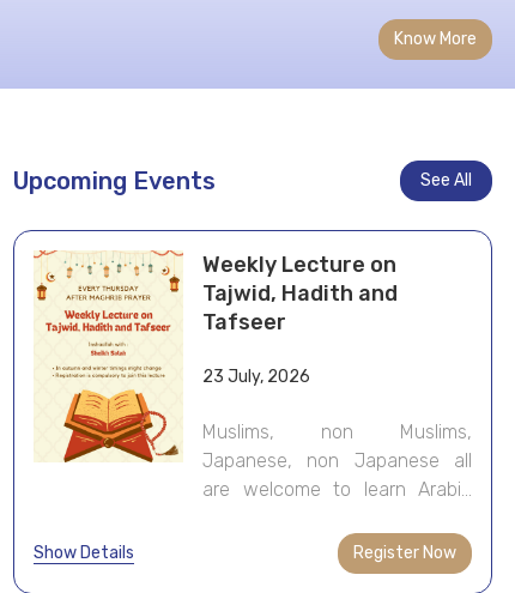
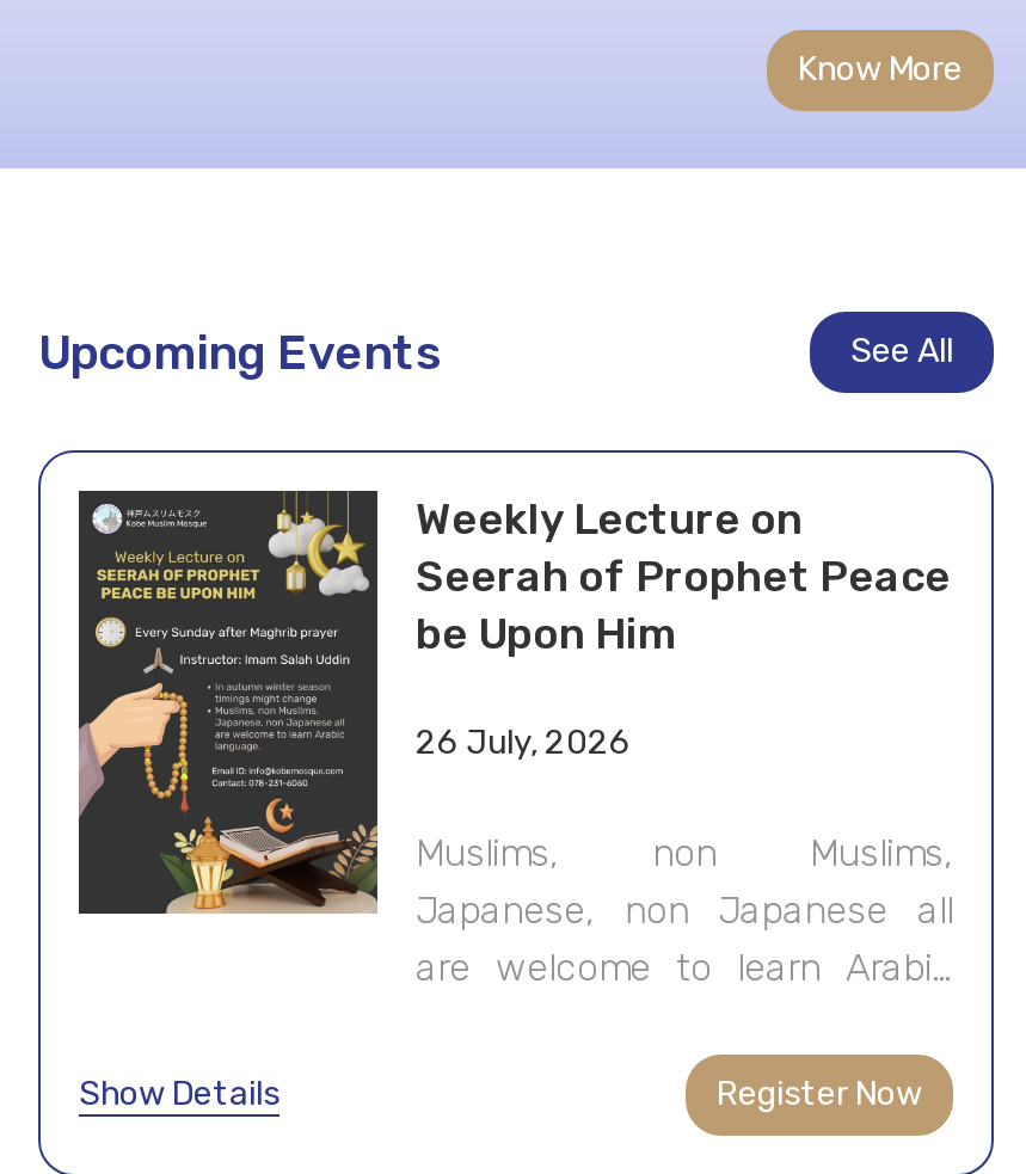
[34,249,398,464] [image] | Tajwid, Hadith and | Tafseer -> [76,488,951,916] [image] | Seerah of Prophet Peace | be Upon Him
[202,367,310,387] 23 July, 2026 -> [416,723,631,764] 26 July, 2026

